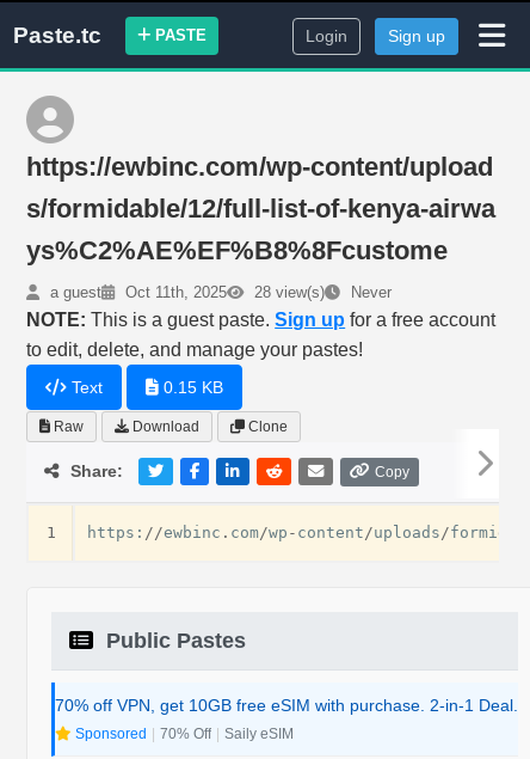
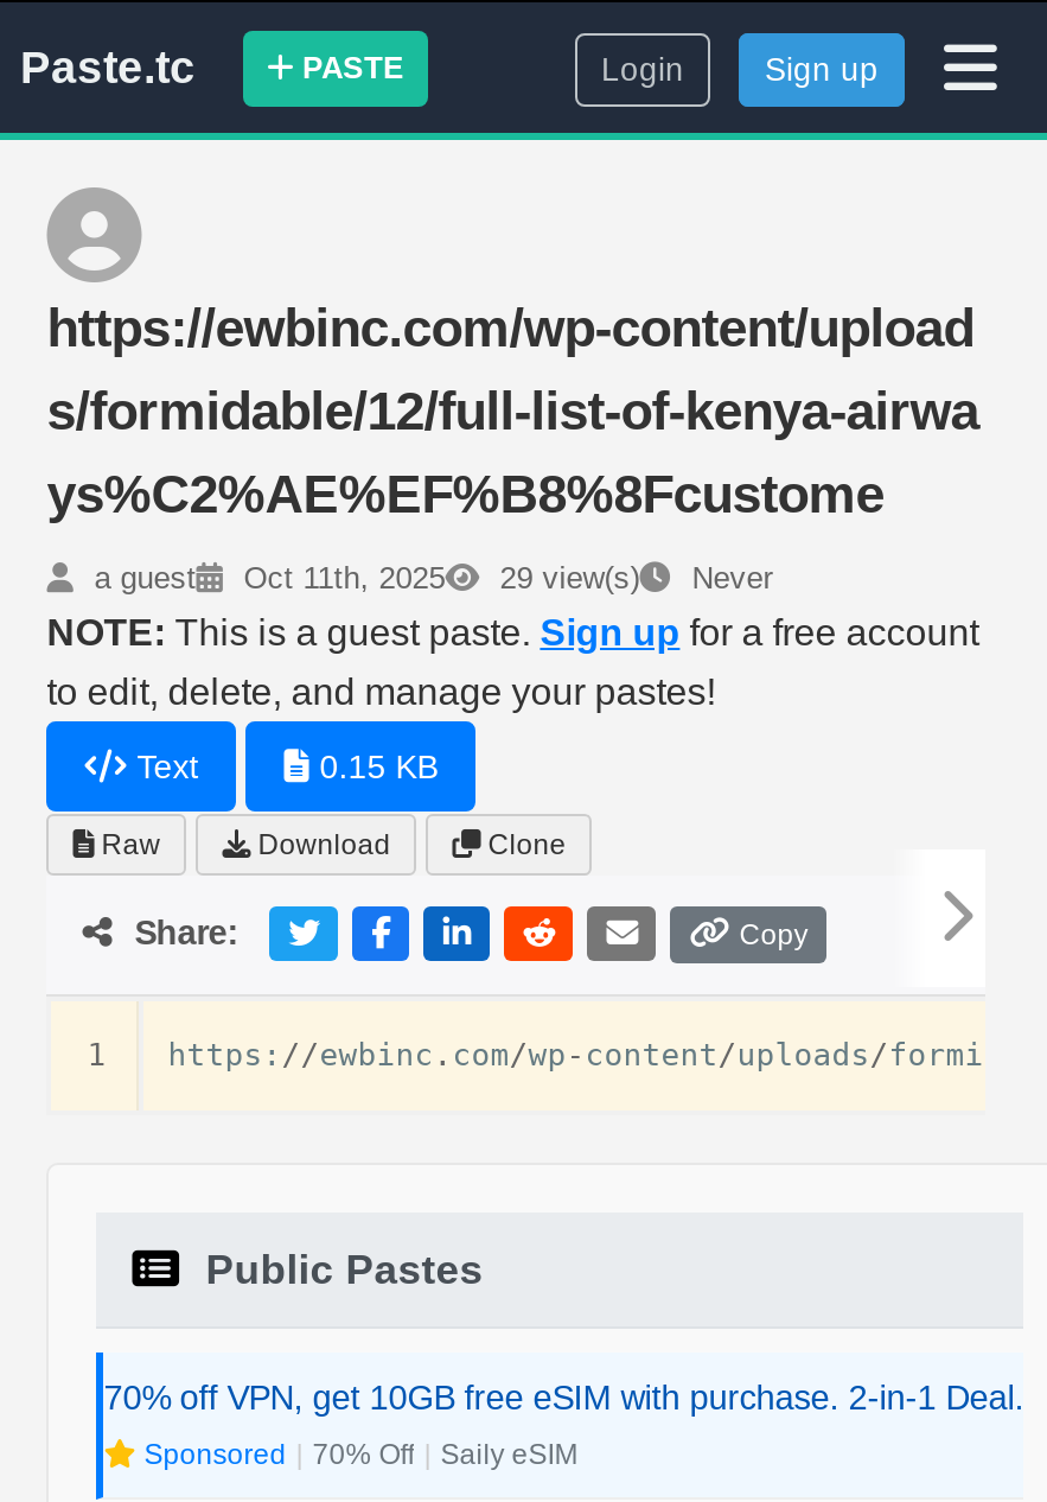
[46,283,392,301] a guest Oct 11th, 2025 28 view(s) Never -> [85,560,772,596] a guest Oct 11th, 2025 29 view(s) Never

